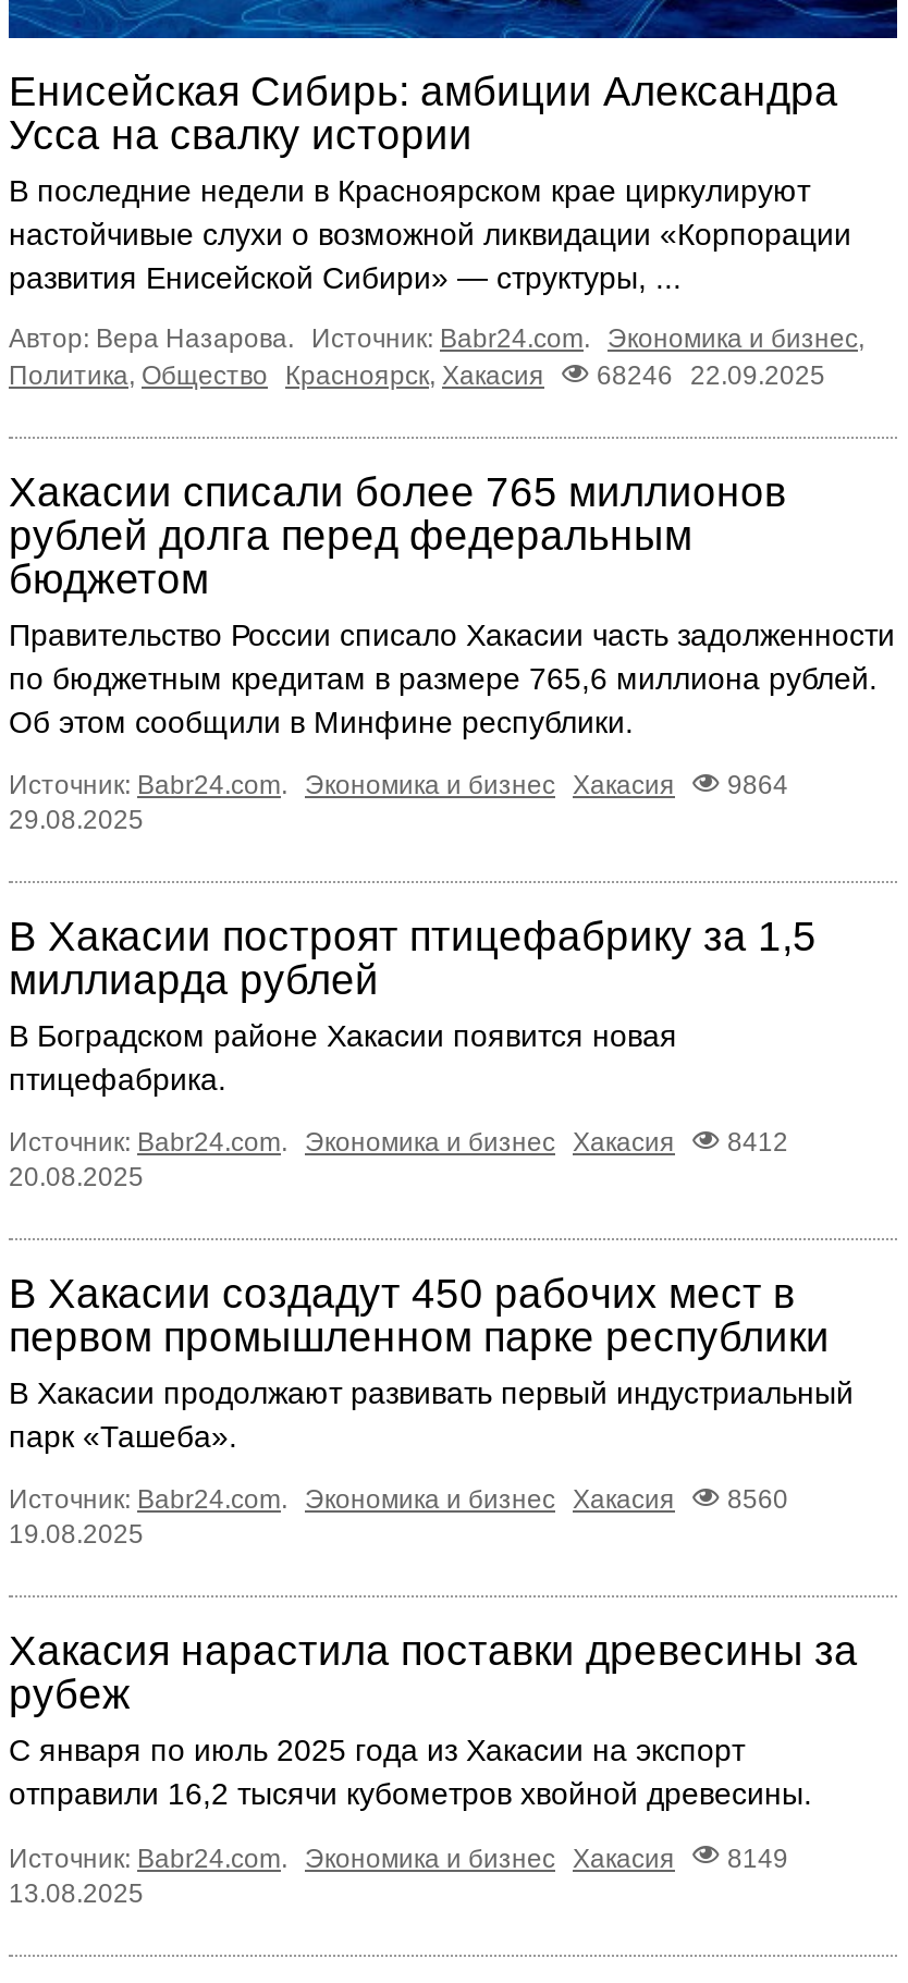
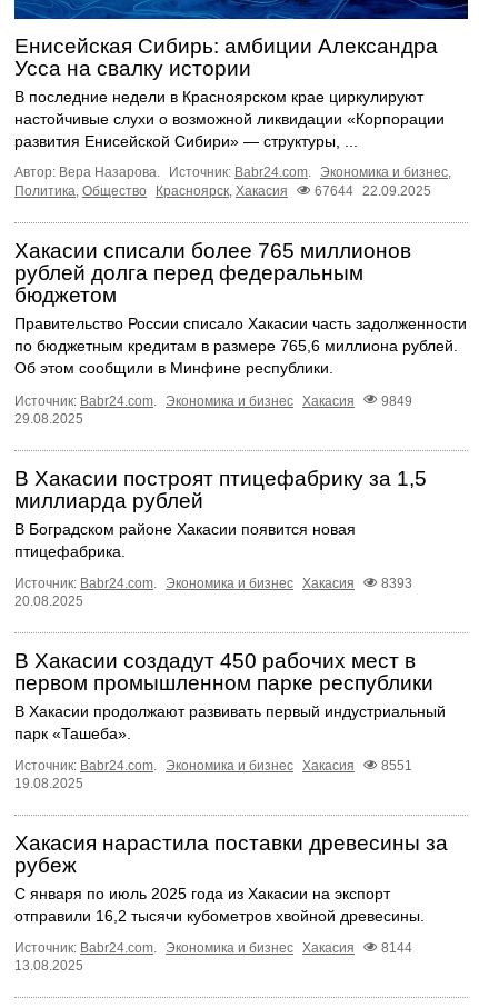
[9,360,825,391] Политика, Общество Красноярск, Хакасия 68246 22.09.2025 -> [14,184,431,199] Политика, Общество Красноярск, Хакасия 67644 22.09.2025
[9,770,788,800] Источник: Babr24.com. Экономика и бизнес Хакасия 9864 -> [14,393,412,408] Источник: Babr24.com. Экономика и бизнес Хакасия 9849
[9,1127,788,1158] Источник: Babr24.com. Экономика и бизнес Хакасия 8412 -> [14,575,412,591] Источник: Babr24.com. Экономика и бизнес Хакасия 8393
[9,1485,788,1515] Источник: Babr24.com. Экономика и бизнес Хакасия 8560 -> [14,758,412,773] Источник: Babr24.com. Экономика и бизнес Хакасия 8551
[9,1842,788,1873] Источник: Babr24.com. Экономика и бизнес Хакасия 8149 -> [14,940,412,956] Источник: Babr24.com. Экономика и бизнес Хакасия 8144

